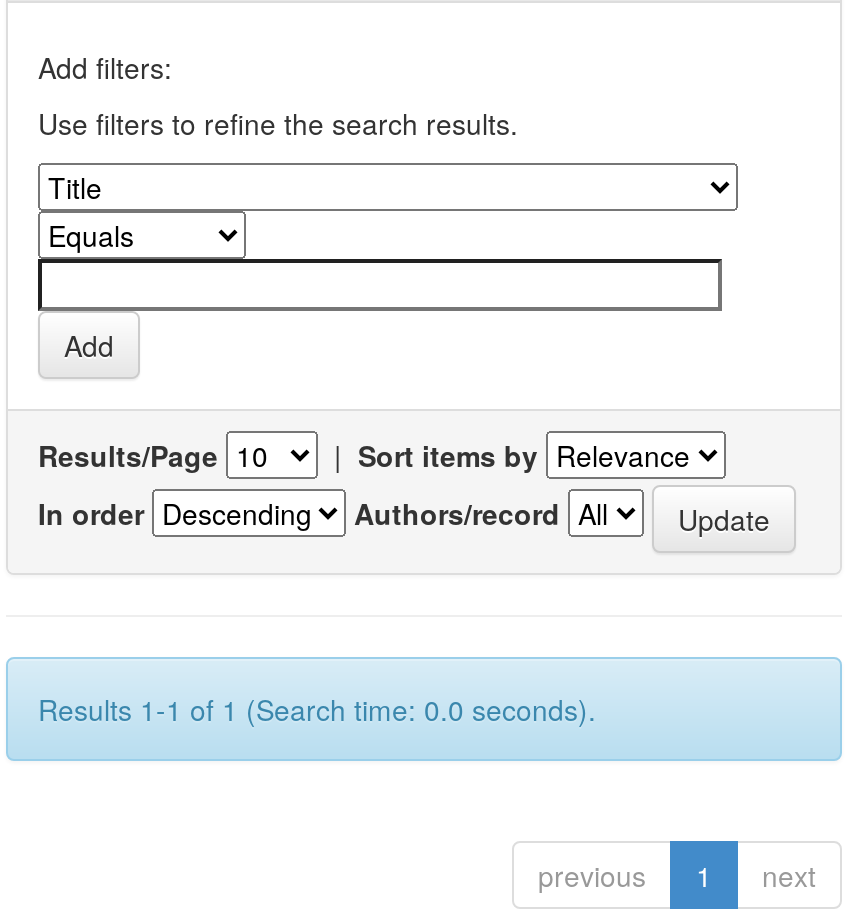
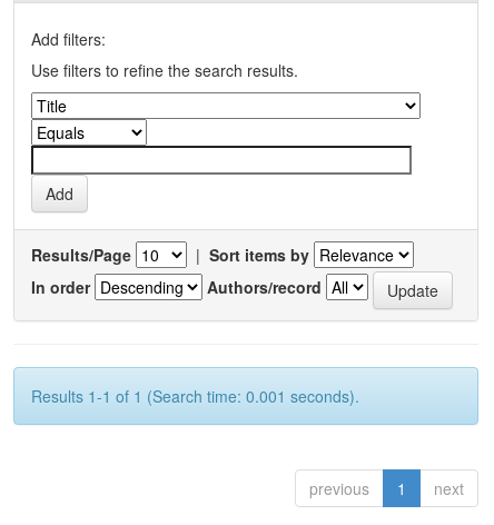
[38,689,596,729] Results 1-1 of 1 (Search time: 0.0 seconds). -> [31,385,359,407] Results 1-1 of 1 (Search time: 0.001 seconds).

